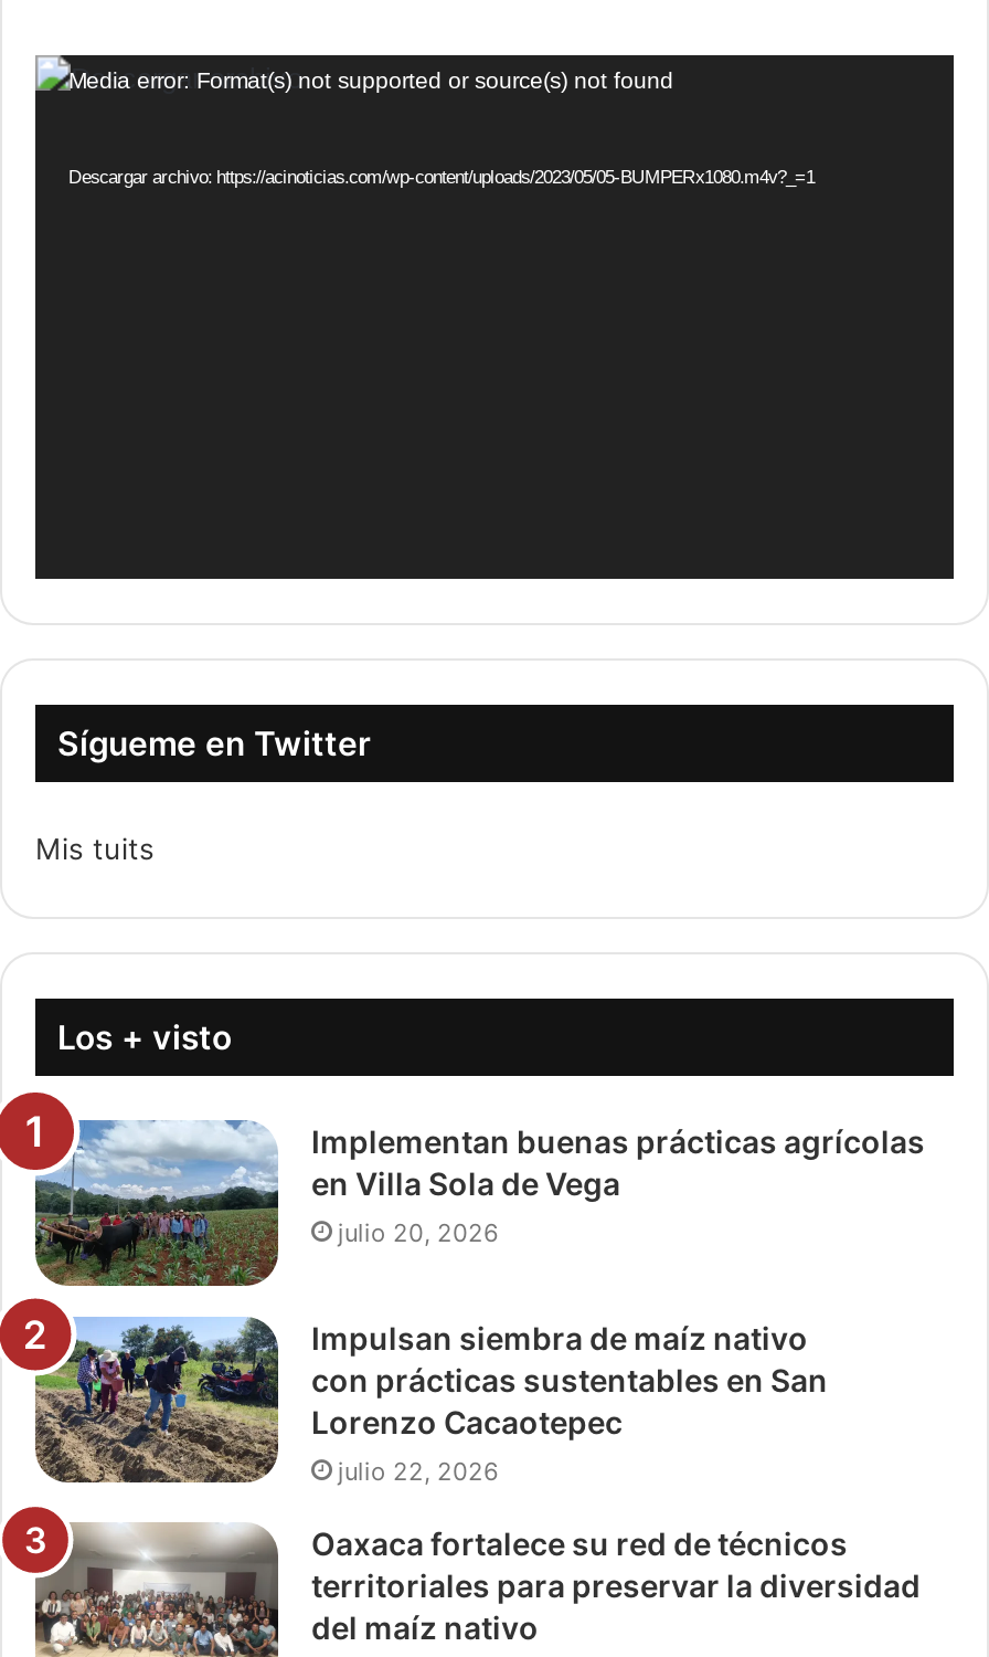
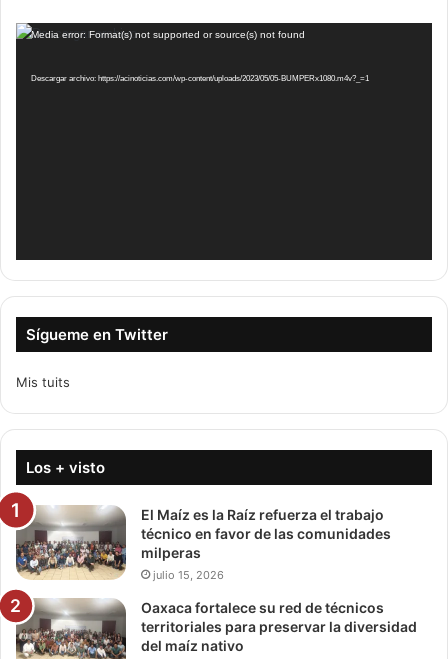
[7,1118,925,1486] [image] | Implementan buenas prácticas agrícolas | en Villa Sola de Vega | julio 20, 2026 | Impulsan siembra de maíz nativo | con prácticas sustentables en San | Lorenzo Cacaotepec | julio 22, 2026 -> [16,505,391,582] [image] | El Maíz es la Raíz refuerza el trabajo | técnico en favor de las comunidades | milperas | julio 15, 2026

